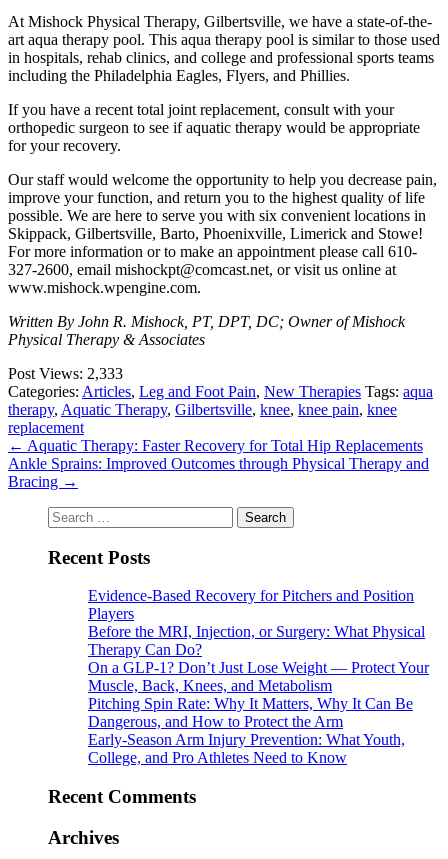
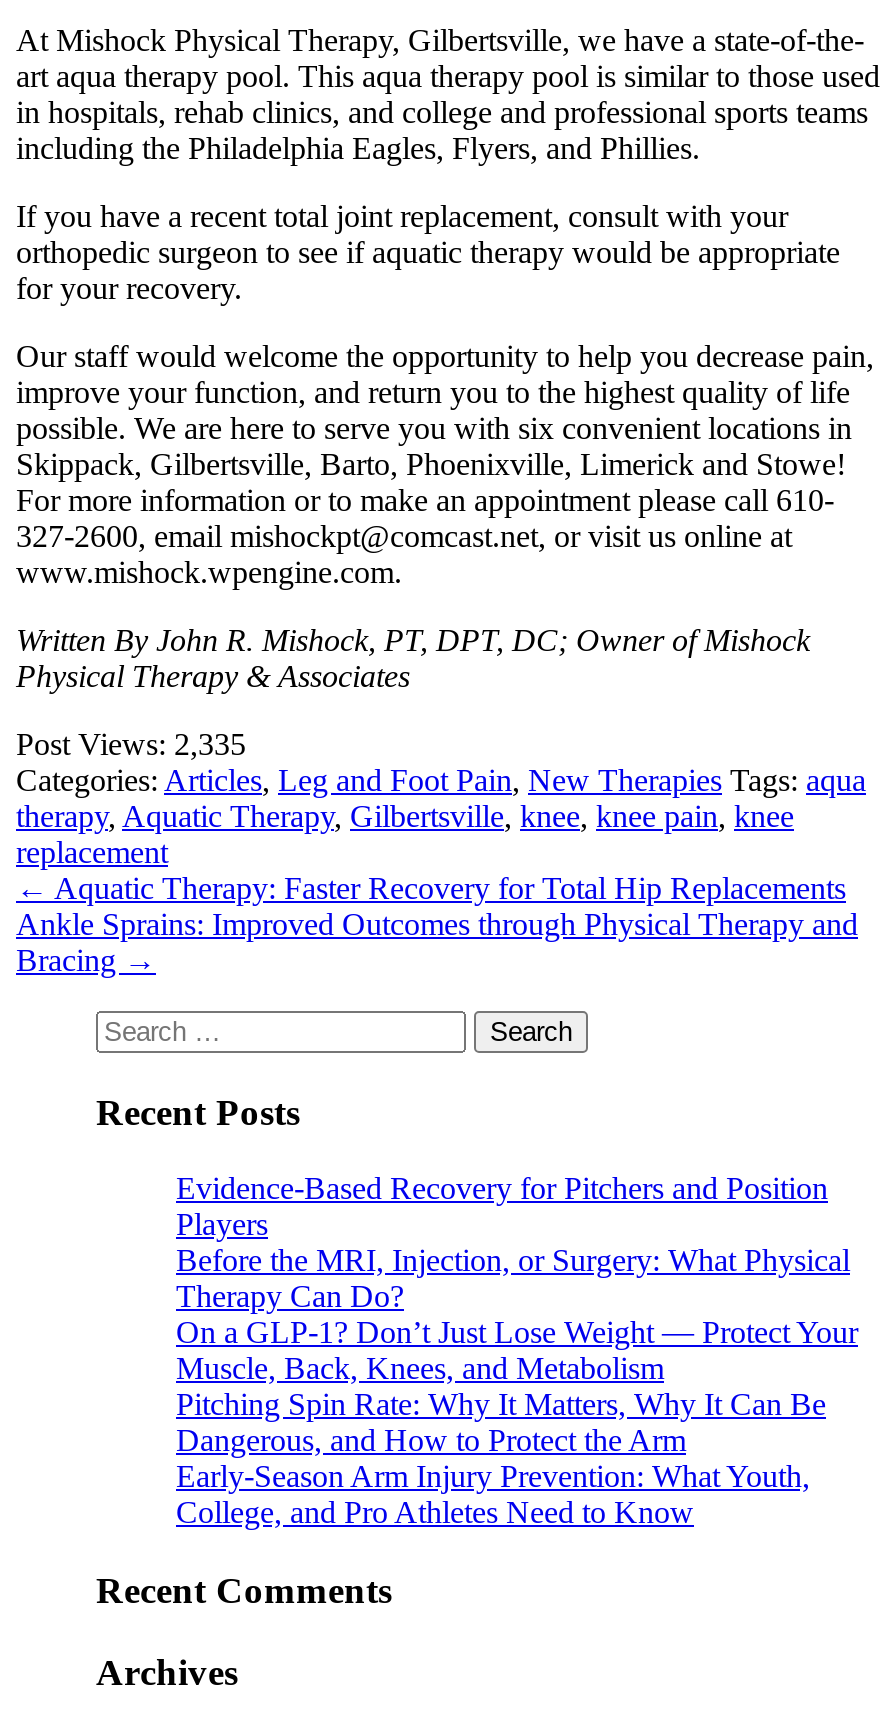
[8,365,123,382] Post Views: 2,333 -> [16,727,246,761] Post Views: 2,335

